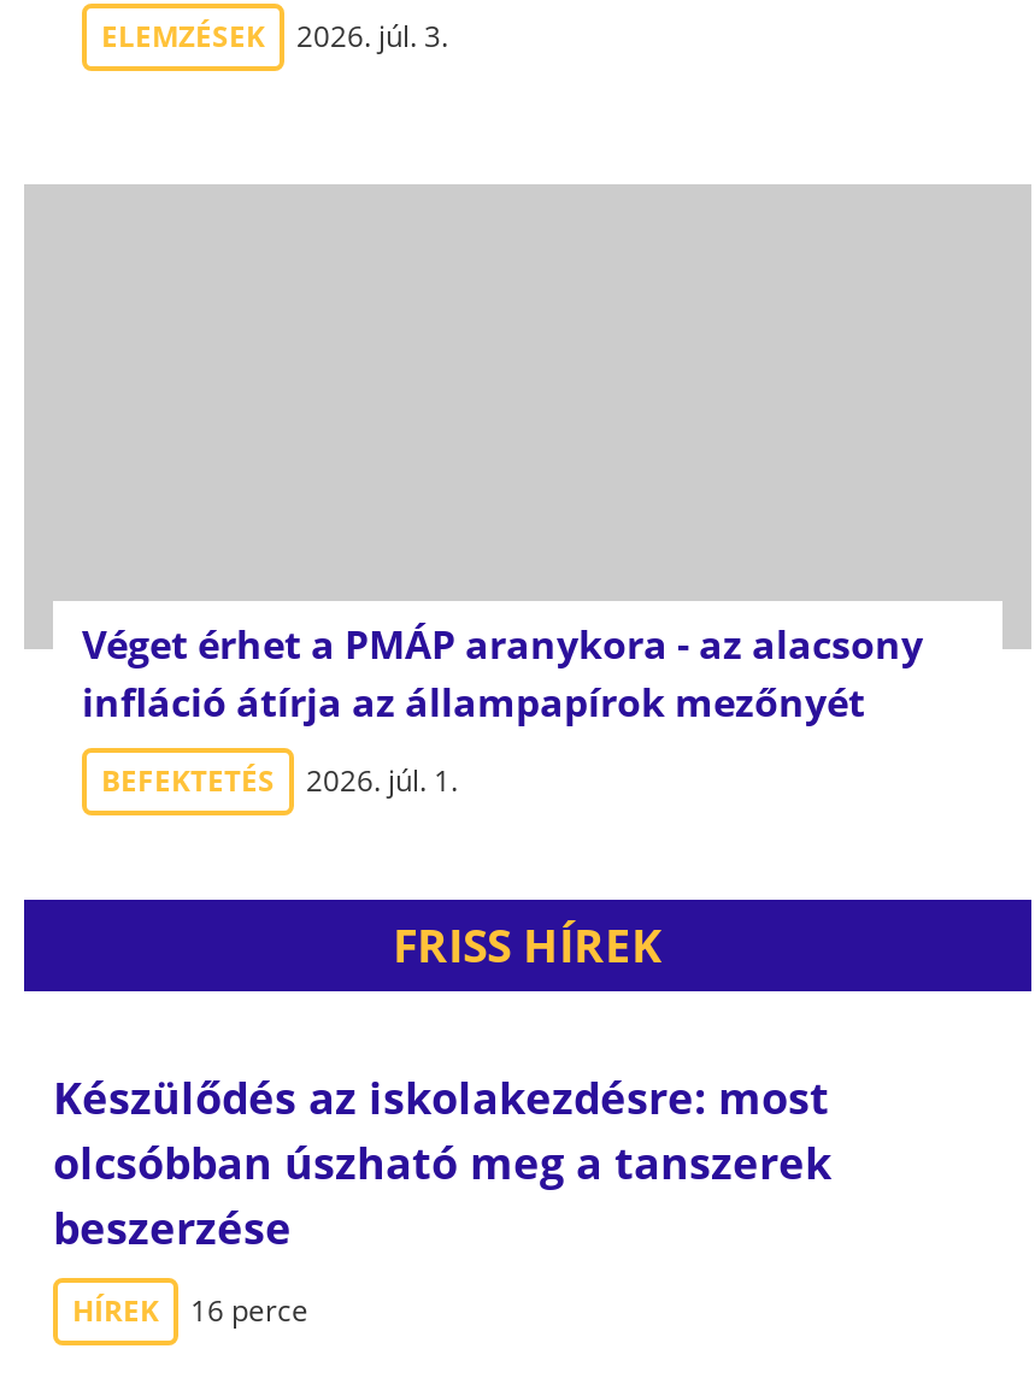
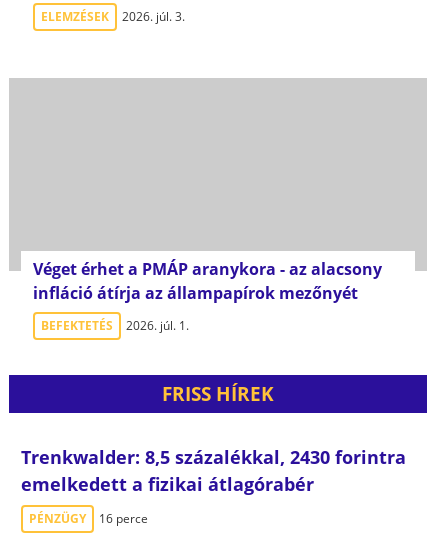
[53,1068,831,1256] Készülődés az iskolakezdésre: most | olcsóbban úszható meg a tanszerek | beszerzése -> [21,445,406,496] Trenkwalder: 8,5 százalékkal, 2430 forintra | emelkedett a fizikai átlagórabér
[72,1290,159,1331] HÍREK -> [29,510,86,527] PÉNZÜGY

